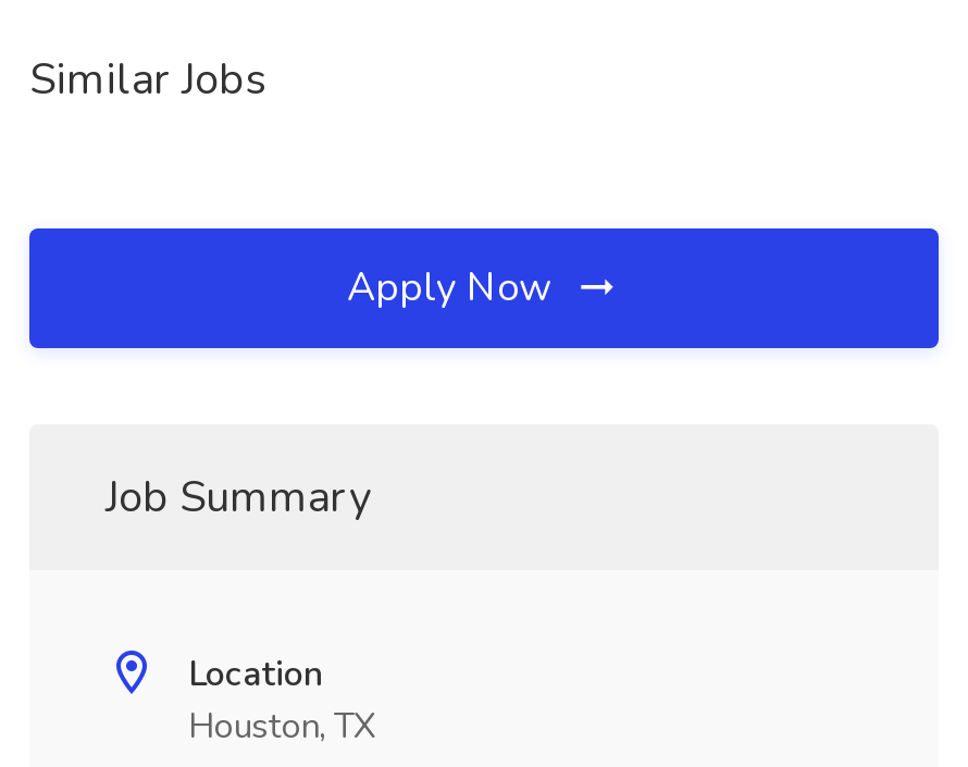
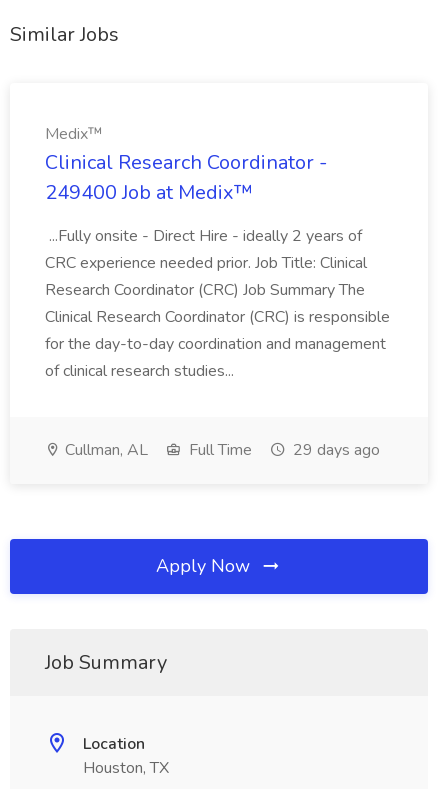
none -> [45,123,390,382] Medix™ | Clinical Research Coordinator - | 249400 Job at Medix™ | ...Fully onsite - Direct Hire - ideally 2 years of | CRC experience needed prior. Job Title: Clinical | Research Coordinator (CRC) Job Summary The | Clinical Research Coordinator (CRC) is responsible | for the day-to-day coordination and management | of clinical research studies...
none -> [61,439,380,461] Cullman, AL | Full Time | 29 days ago

